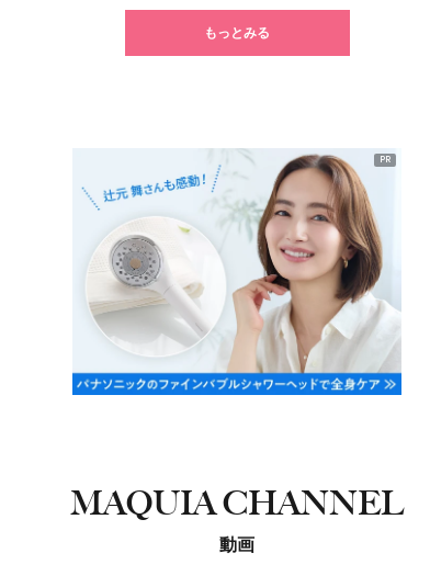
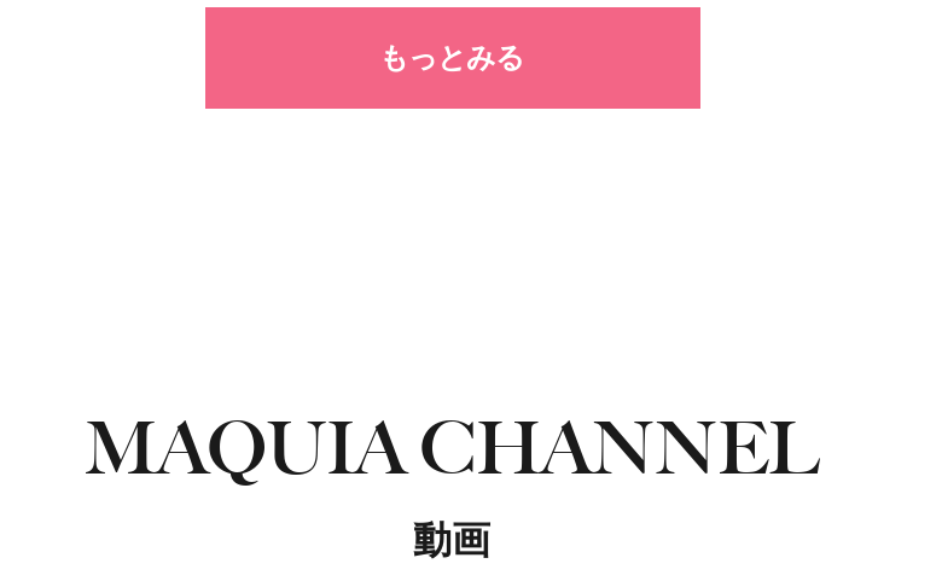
[71,148,403,396] [image] | PR -> none

